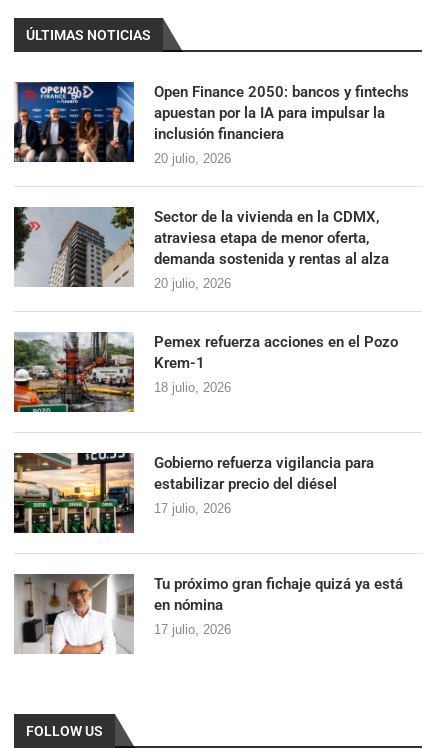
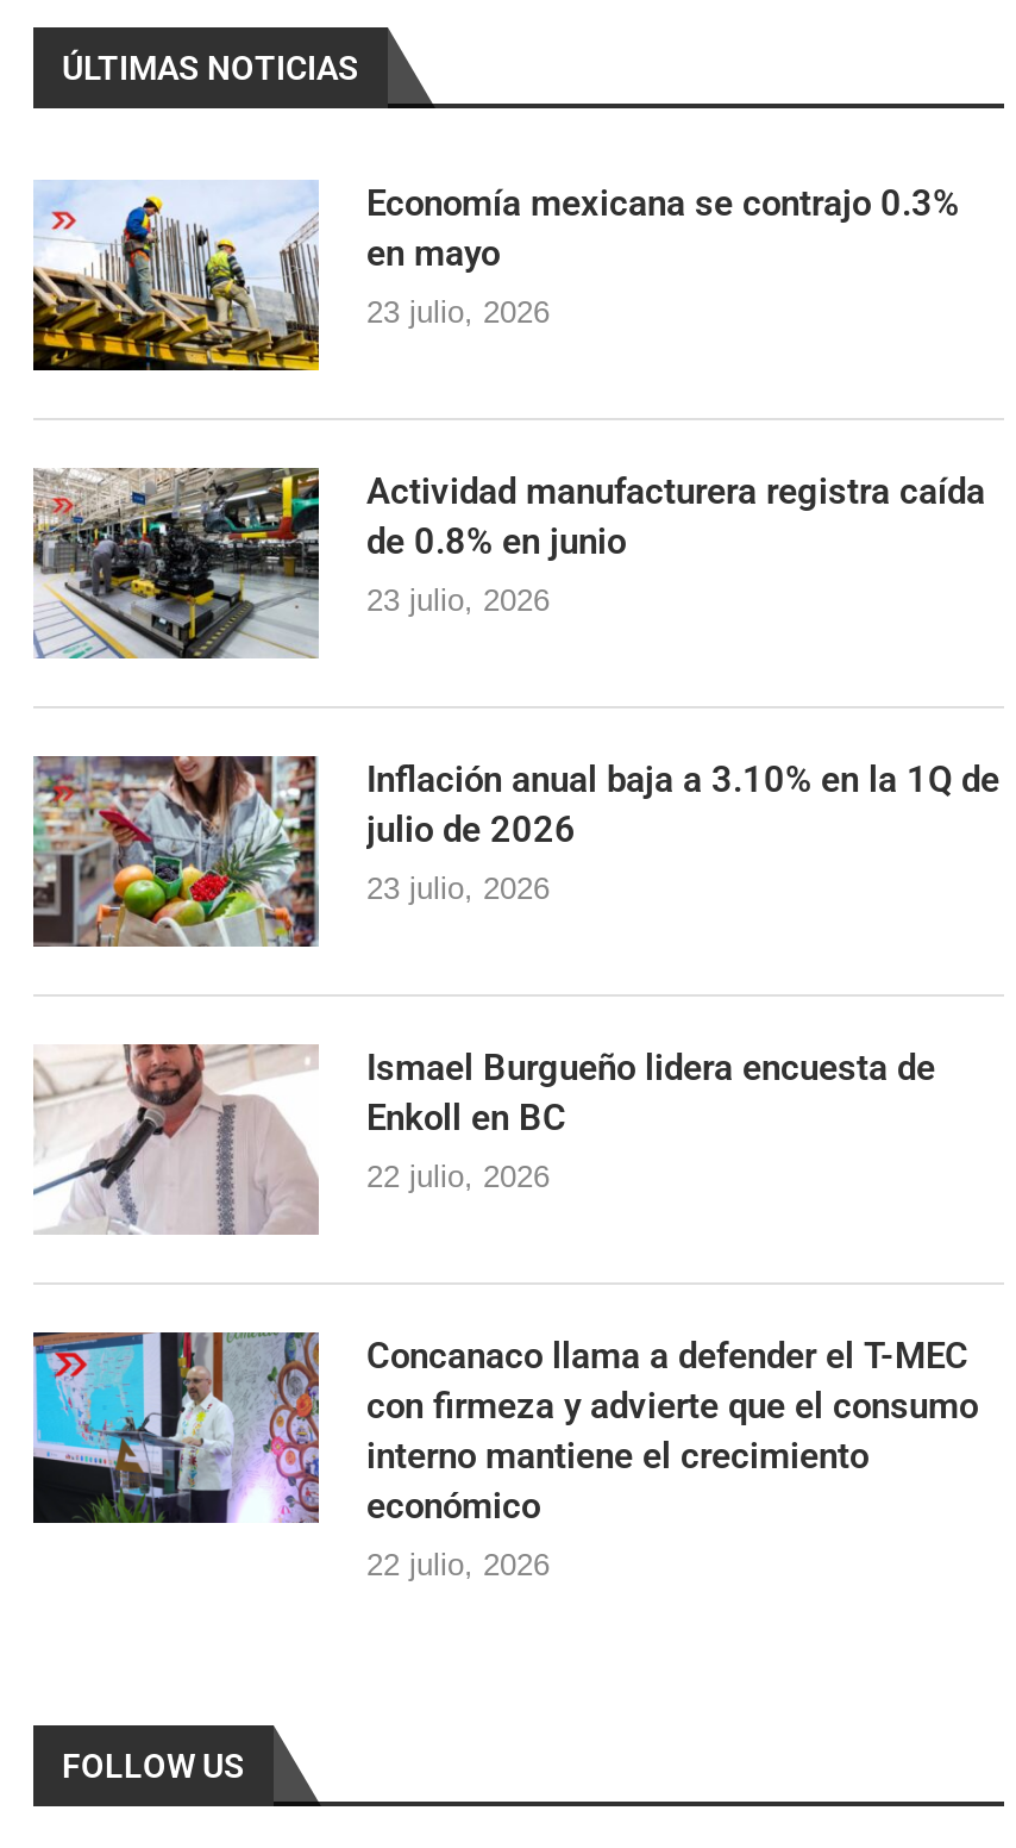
[13,81,409,166] [image] | Open Finance 2050: bancos y fintechs | apuestan por la IA para impulsar la | inclusión financiera | 20 julio, 2026 -> [31,180,959,373] [image] | Economía mexicana se contrajo 0.3% | en mayo | 23 julio, 2026
[13,203,389,291] [image] | Sector de la vivienda en la CDMX, | atraviesa etapa de menor oferta, | demanda sostenida y rentas al alza | 20 julio, 2026 -> [31,466,985,668] [image] | Actividad manufacturera registra caída | de 0.8% en junio | 23 julio, 2026
[13,324,398,413] [image] | Pemex refuerza acciones en el Pozo | Krem-1 | 18 julio, 2026 -> [33,754,999,966] [image] | Inflación anual baja a 3.10% en la 1Q de | julio de 2026 | 23 julio, 2026
[13,445,374,534] [image] | Gobierno refuerza vigilancia para | estabilizar precio del diésel | 17 julio, 2026 -> [33,1042,935,1254] [image] | Ismael Burgueño lidera encuesta de | Enkoll en BC | 22 julio, 2026
[13,566,403,655] [image] | Tu próximo gran fichaje quizá ya está | en nómina | 17 julio, 2026 -> [31,1330,978,1582] [image] | Concanaco llama a defender el T-MEC | con firmeza y advierte que el consumo | interno mantiene el crecimiento | económico | 22 julio, 2026

